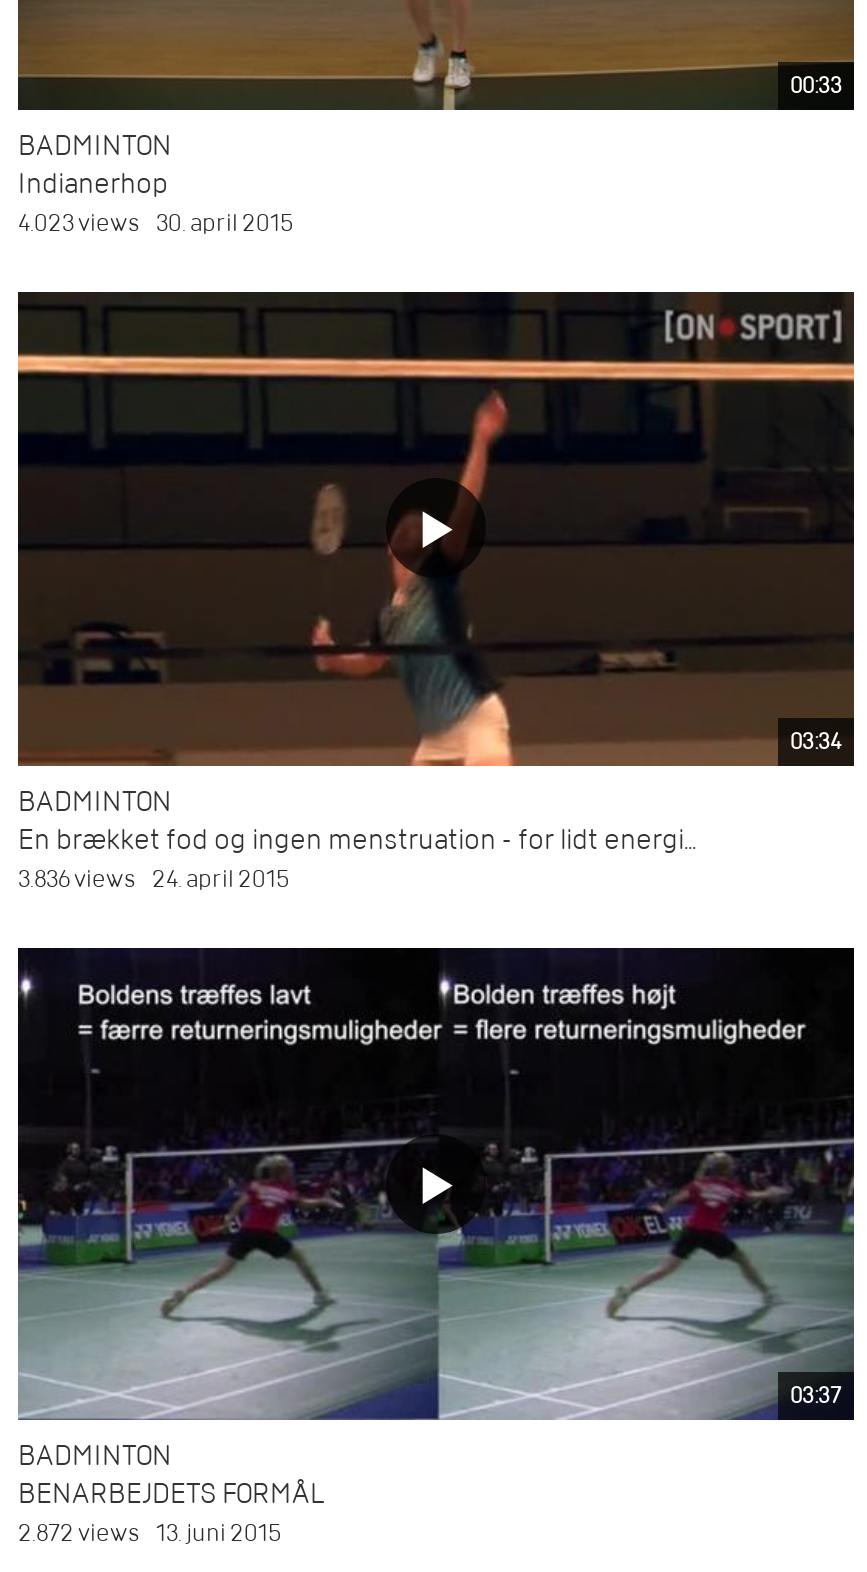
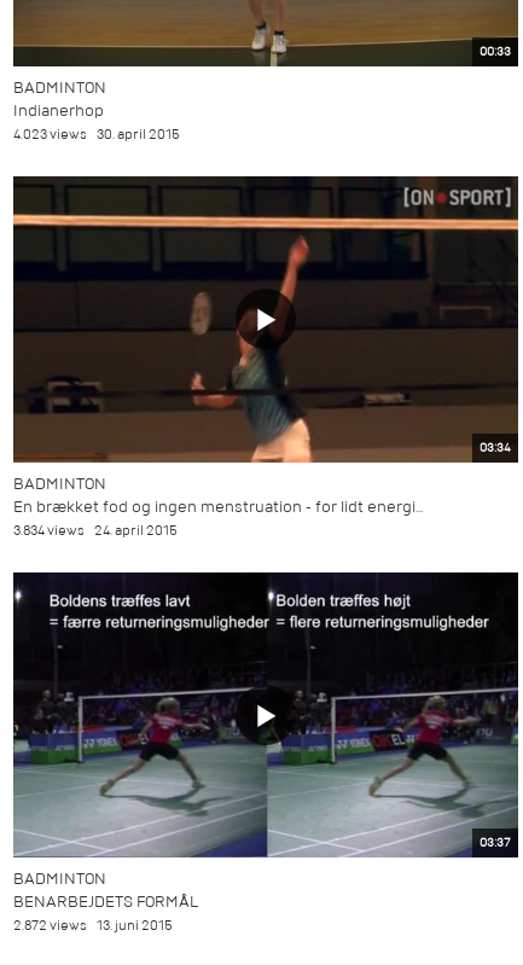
[18,861,290,895] 3.836 views 24. april 2015 -> [13,520,178,541] 3.834 views 24. april 2015

